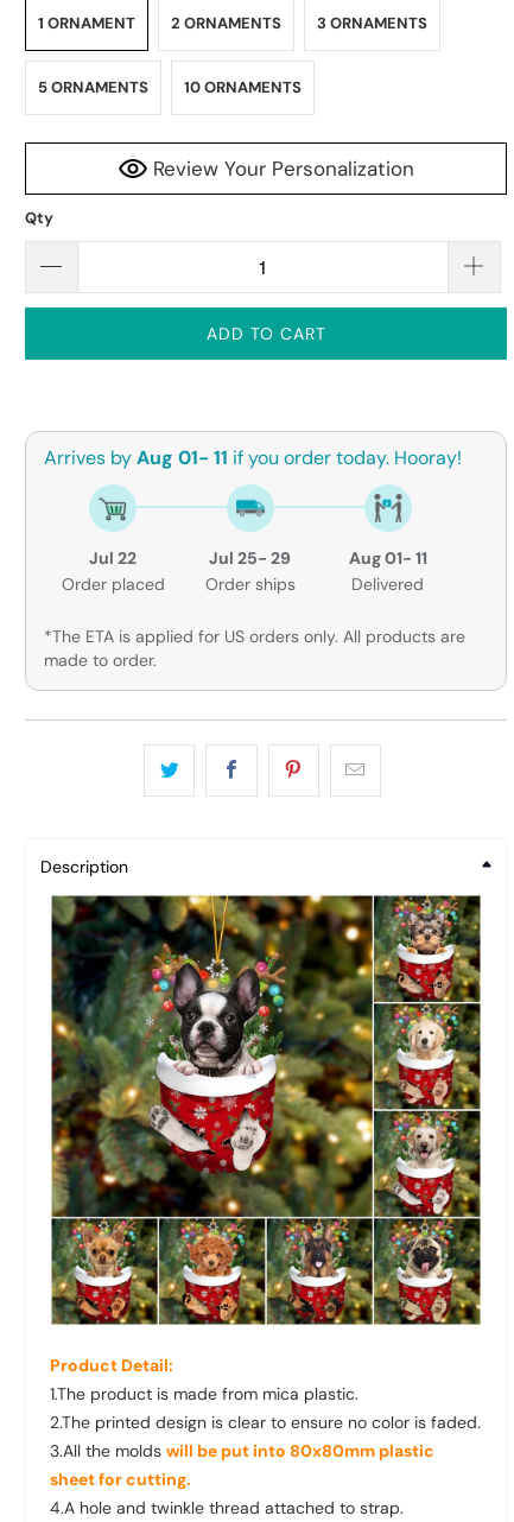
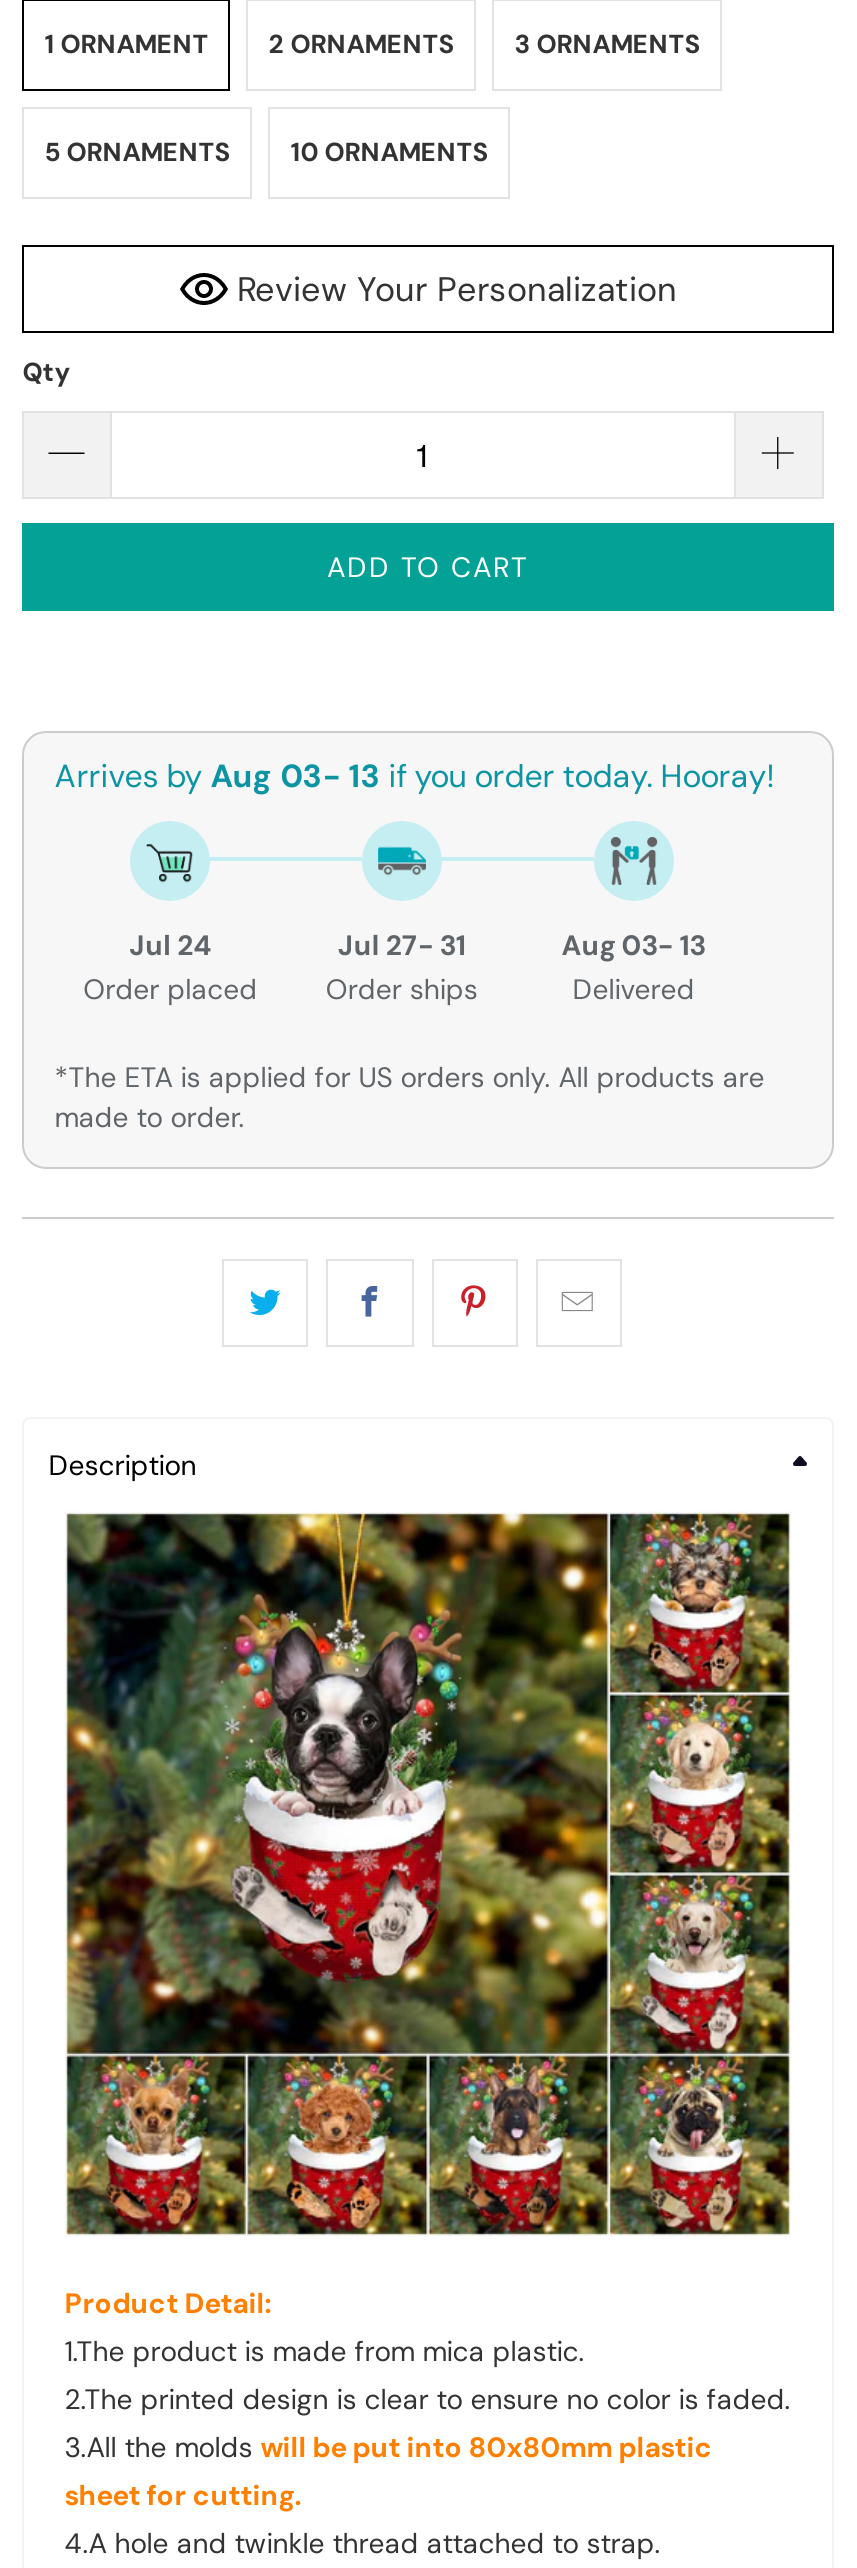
[44,445,462,470] Arrives by Aug 01- 11 if you order today. Hooray! -> [54,754,774,796] Arrives by Aug 03- 13 if you order today. Hooray!
[89,547,137,569] Jul 22 -> [129,926,211,962] Jul 24
[209,547,291,569] Jul 25- 29 -> [338,926,466,962] Jul 27- 31
[349,547,427,569] Aug 01- 11 -> [561,926,705,962] Aug 03- 13

